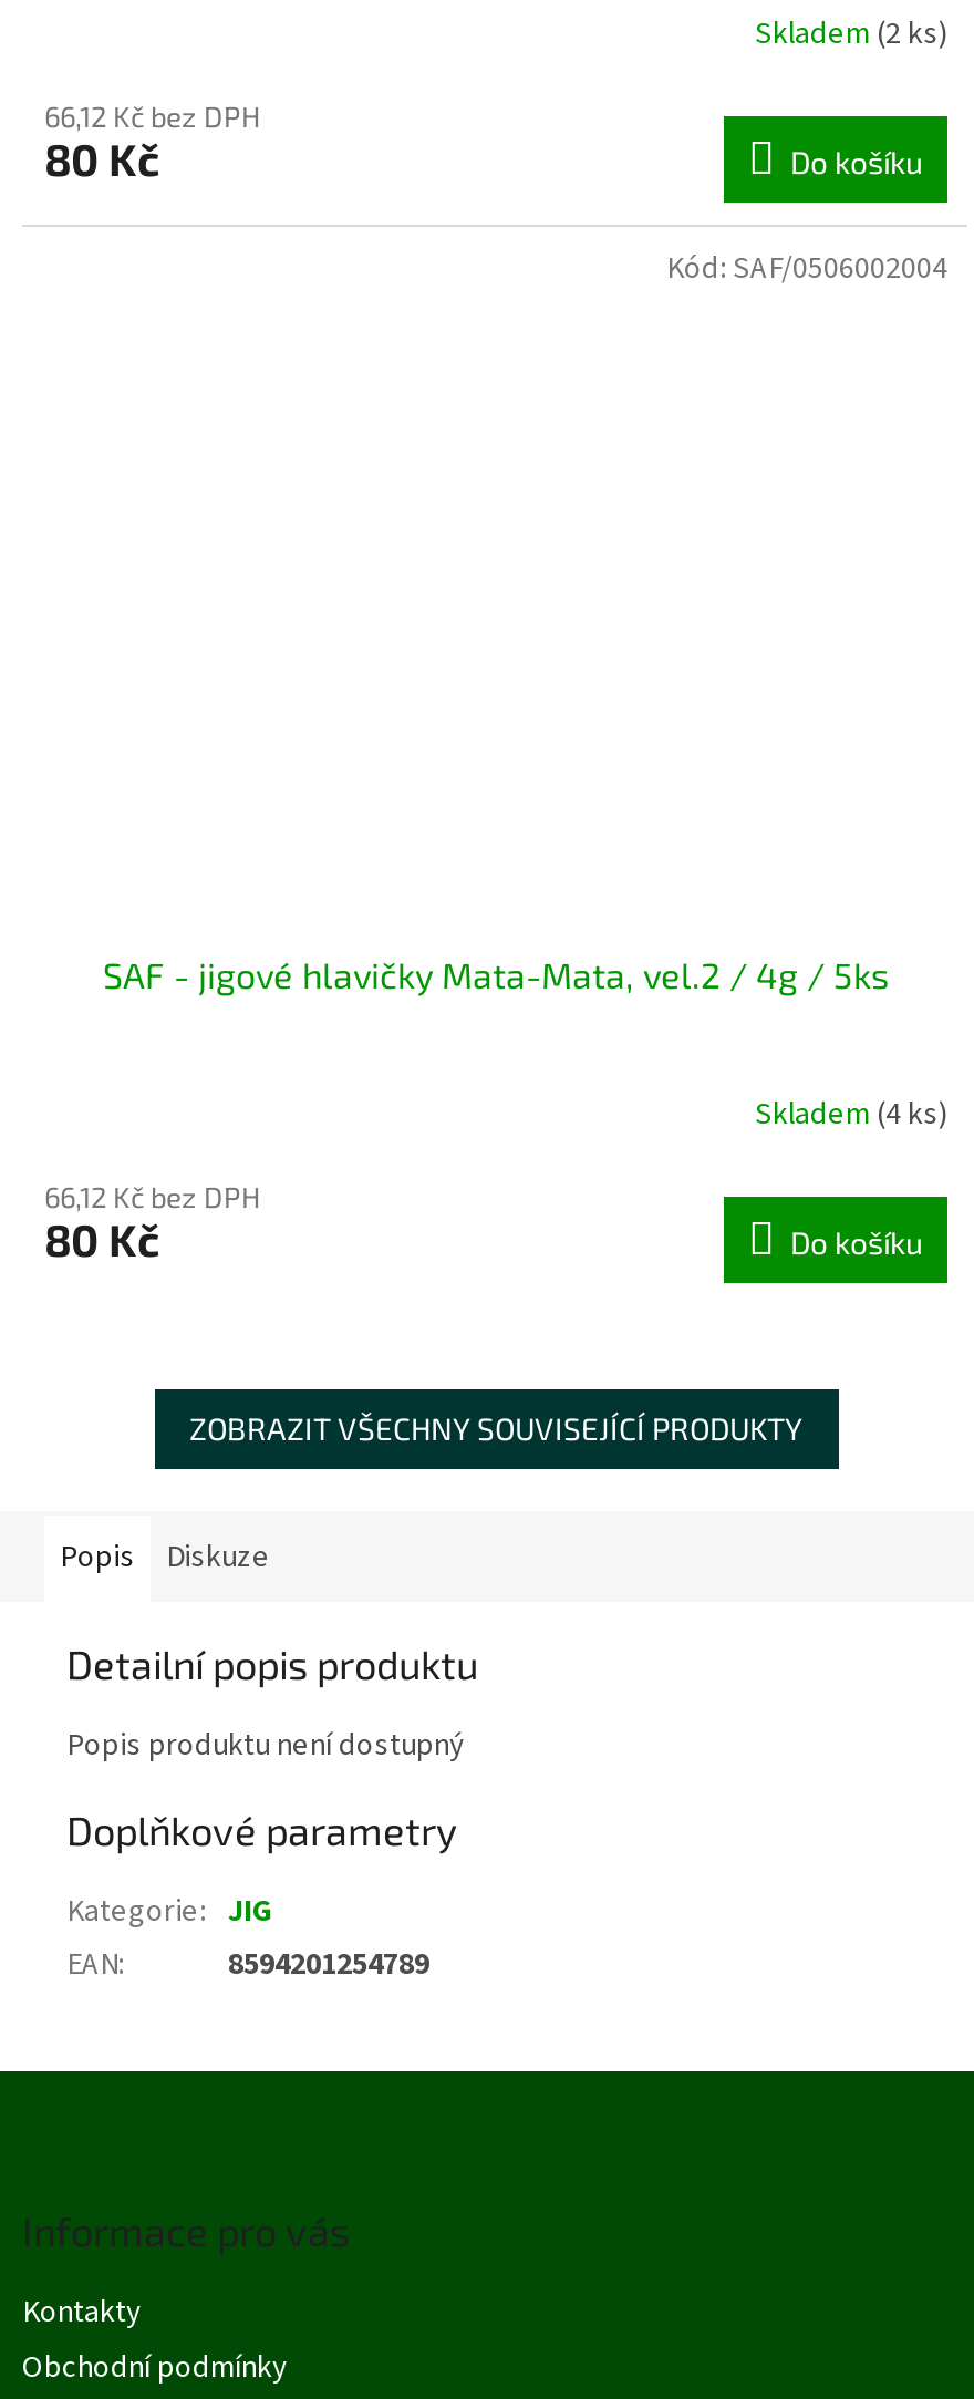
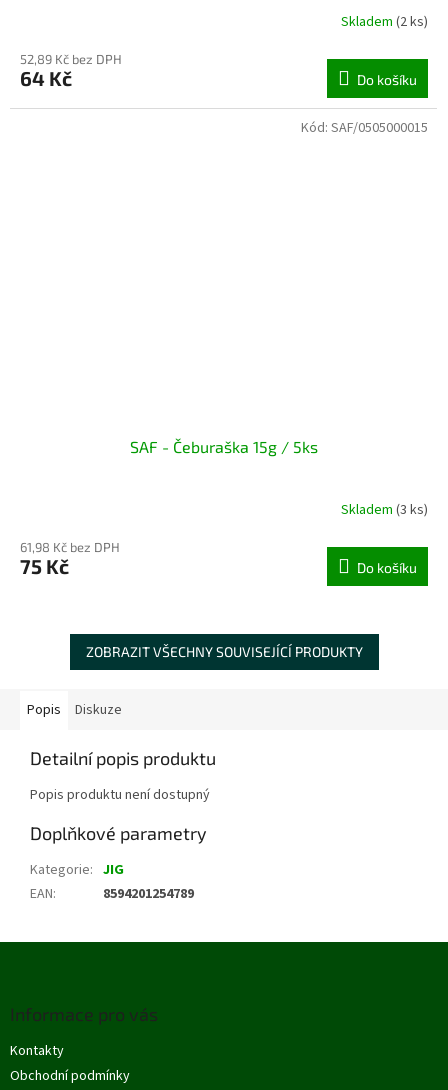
[44,99,261,135] 66,12 Kč bez DPH -> [20,51,122,67] 52,89 Kč bez DPH
[44,133,159,186] 80 Kč -> [20,66,72,90] 64 Kč
[666,248,947,292] Kód: SAF/0506002004 -> [301,118,428,138] Kód: SAF/0505000015
[103,953,889,995] SAF - jigové hlavičky Mata-Mata, vel.2 / 4g / 5ks -> [130,437,318,456] SAF - Čeburaška 15g / 5ks
[755,1092,947,1136] Skladem (4 ks) -> [341,500,428,520] Skladem (3 ks)
[44,1179,261,1266] 66,12 Kč bez DPH | 80 Kč -> [20,539,120,578] 61,98 Kč bez DPH | 75 Kč

